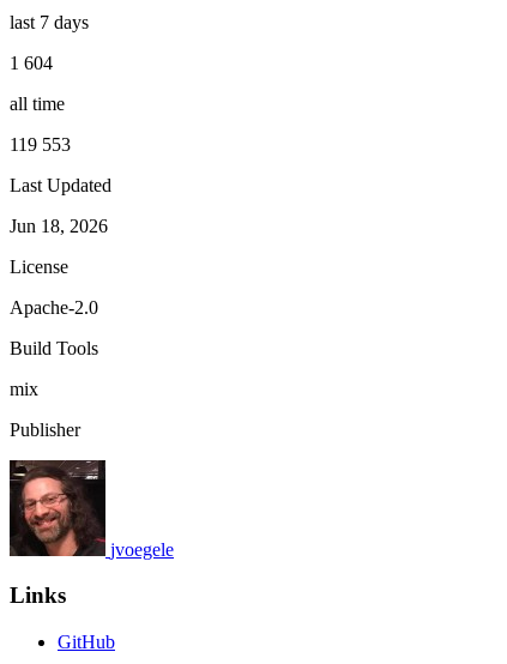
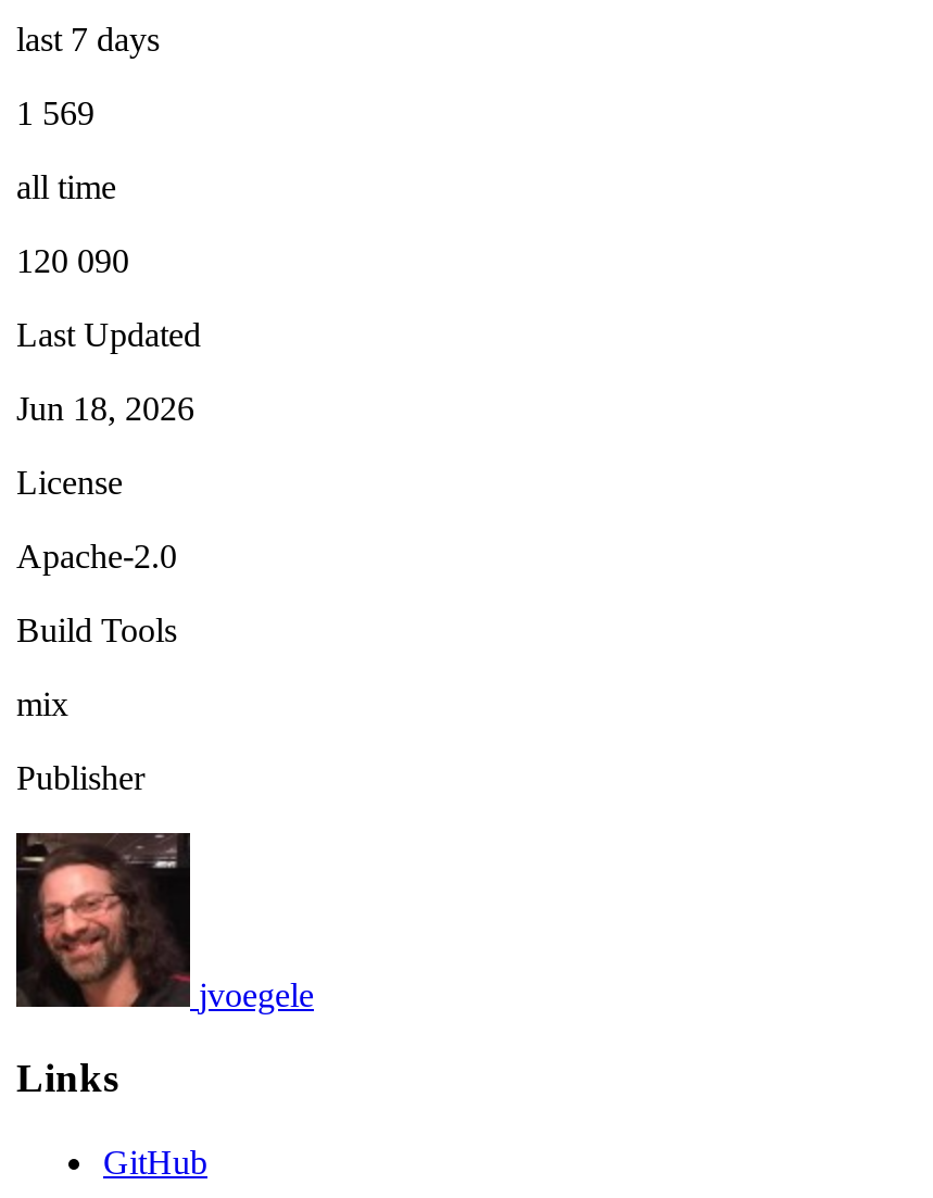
[10,52,53,73] 1 604 -> [16,93,94,130] 1 569
[10,134,71,154] 119 553 -> [16,241,129,278] 120 090

